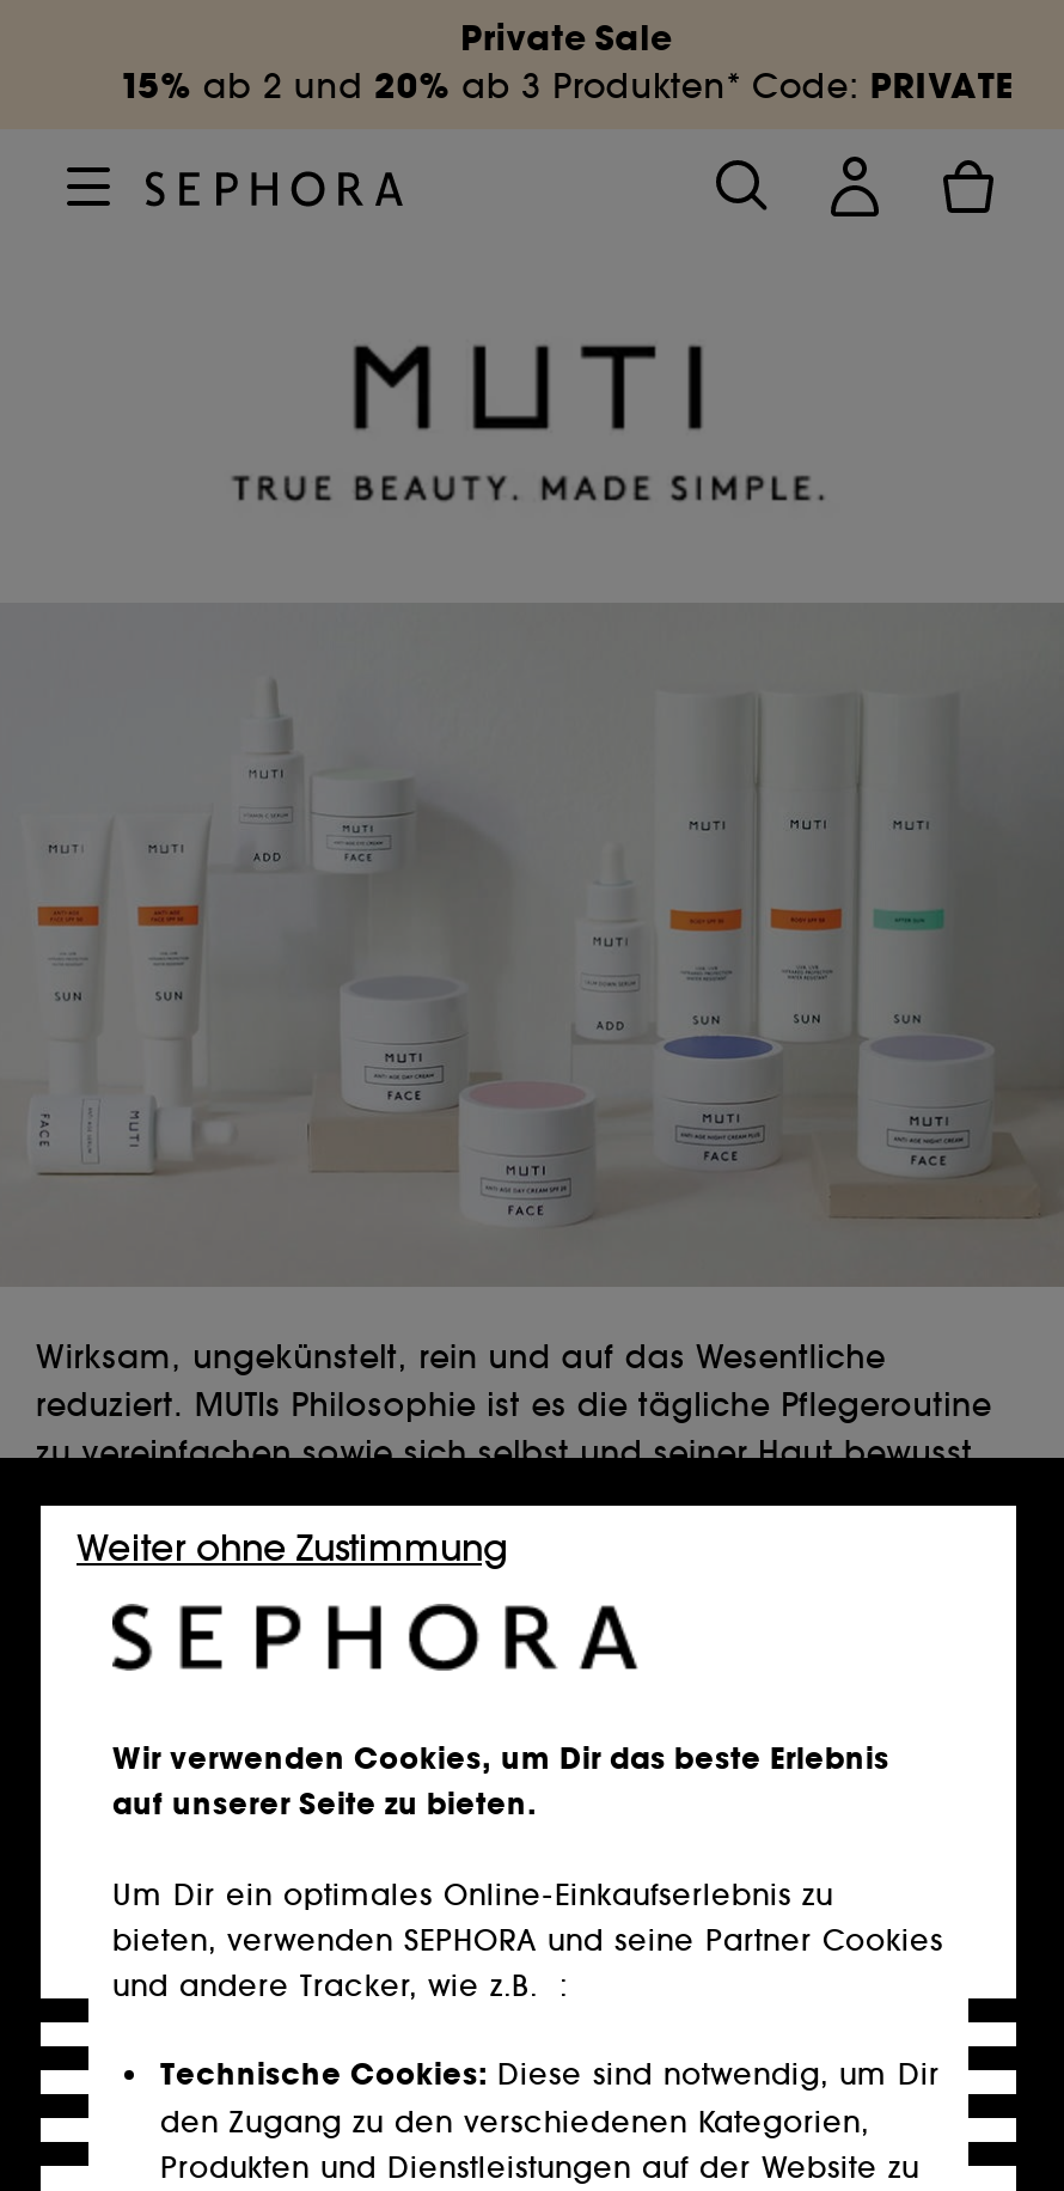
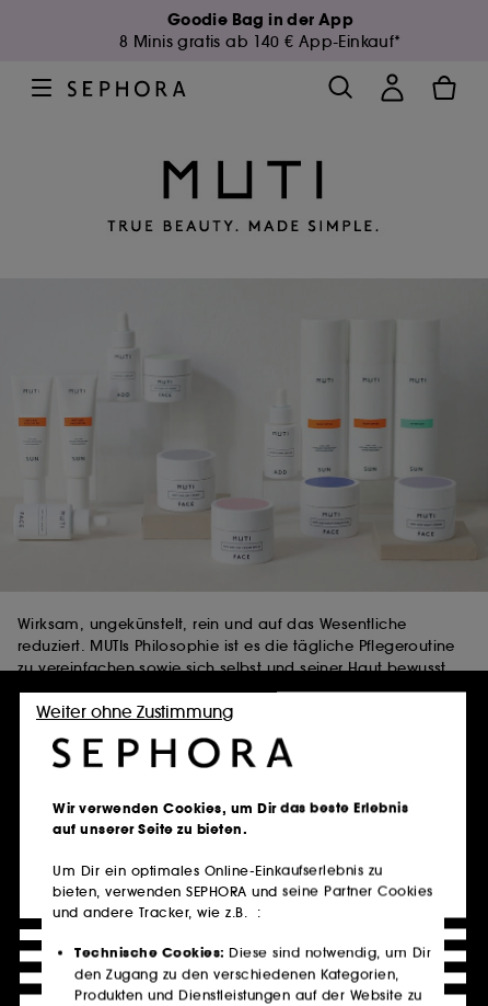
[120,14,1013,110] Private Sale | 15% ab 2 und 20% ab 3 Produkten* Code: PRIVATE -> [120,9,401,52] Goodie Bag in der App | 8 Minis gratis ab 140 € App-Einkauf*

